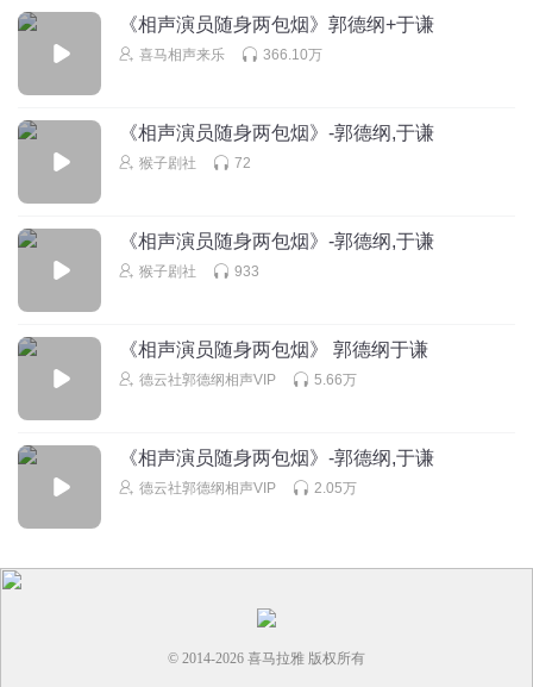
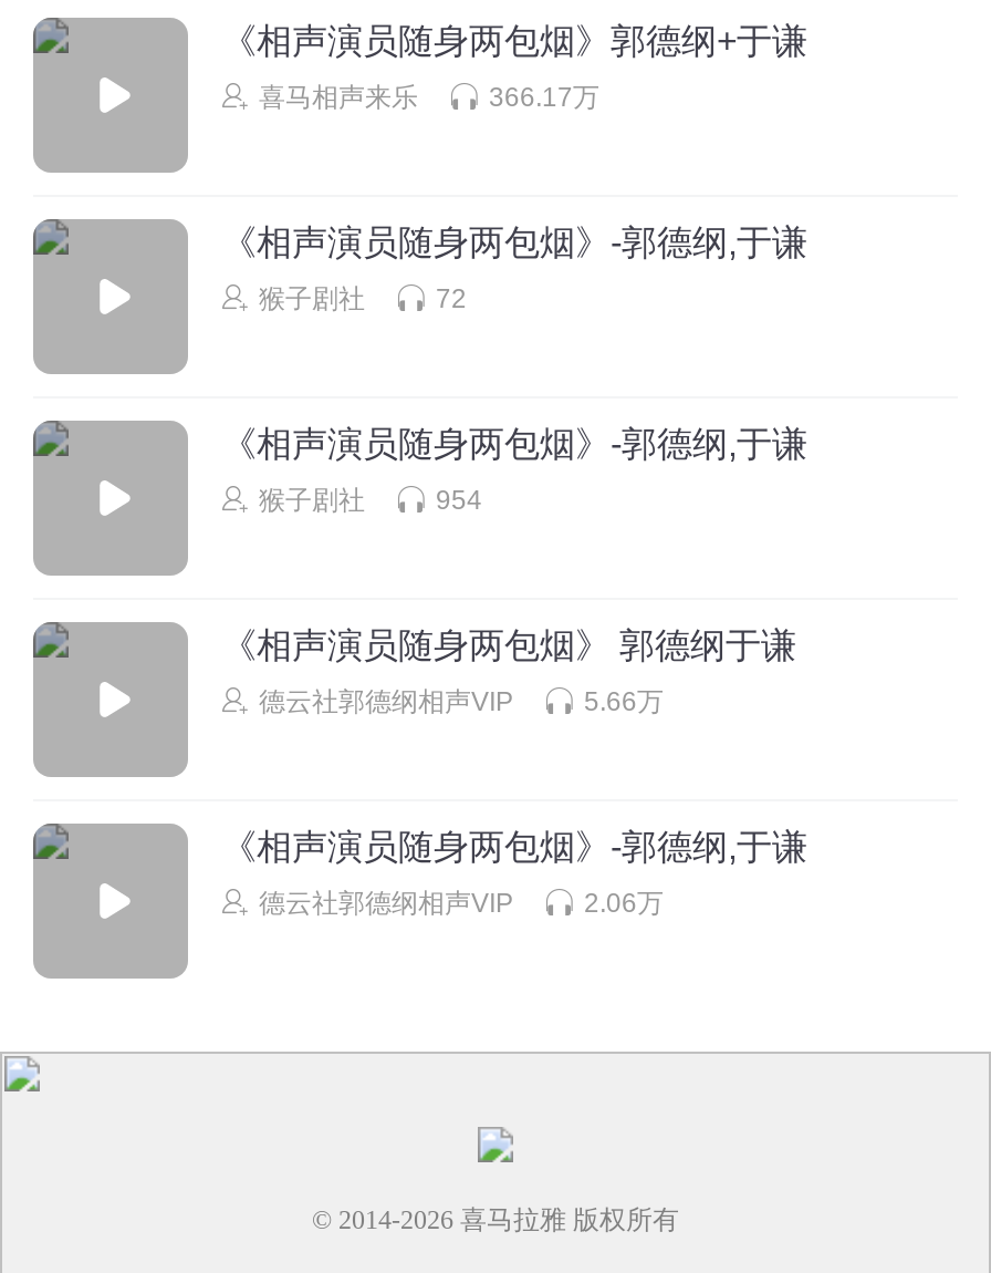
[263,46,322,63] 366.10万 -> [489,81,599,112] 366.17万
[234,263,259,279] 933 -> [436,484,482,515] 954
[314,479,357,496] 2.05万 -> [584,887,664,918] 2.06万

